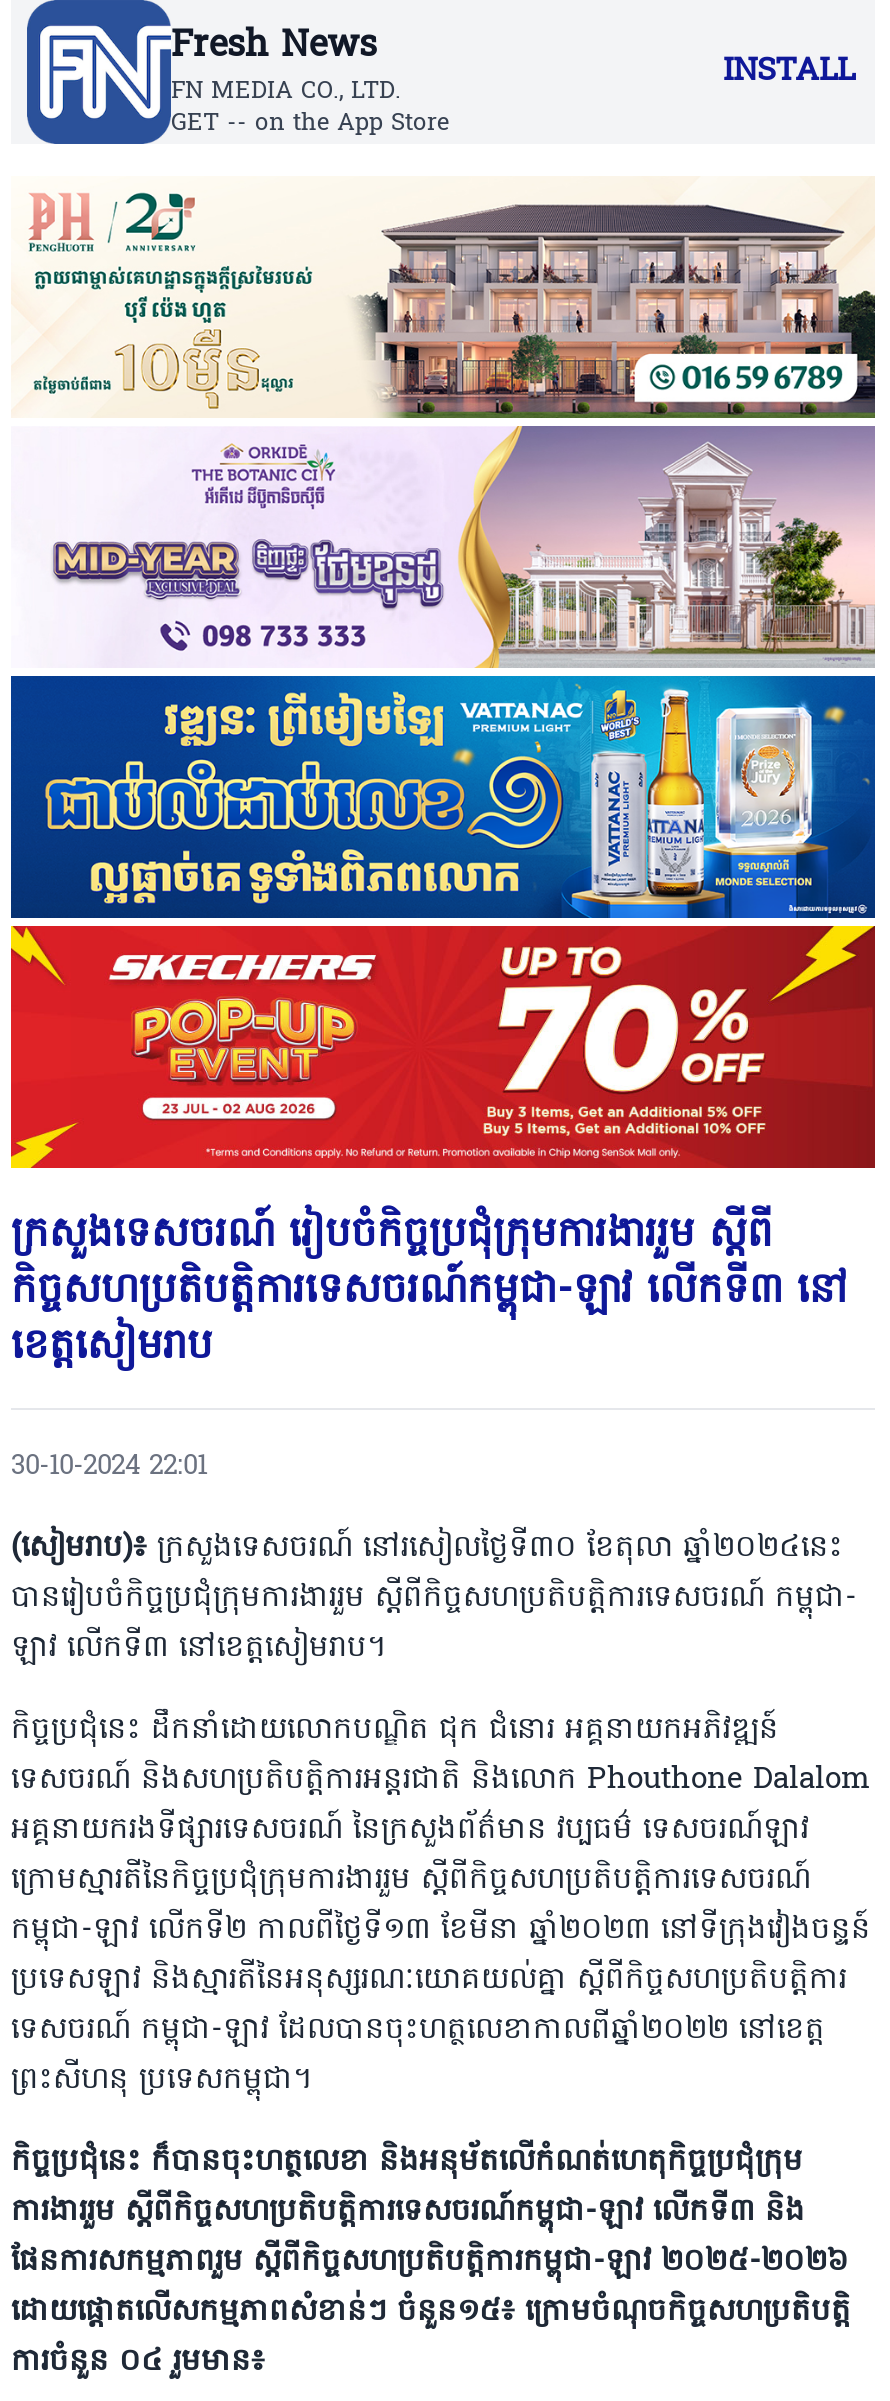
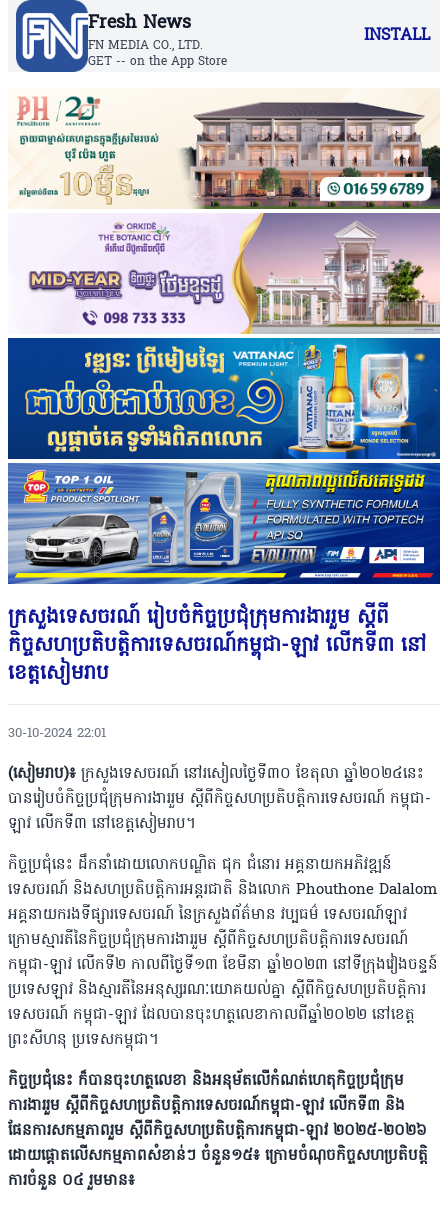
[9,924,877,1170] [image] -> [7,462,441,585] [image]

